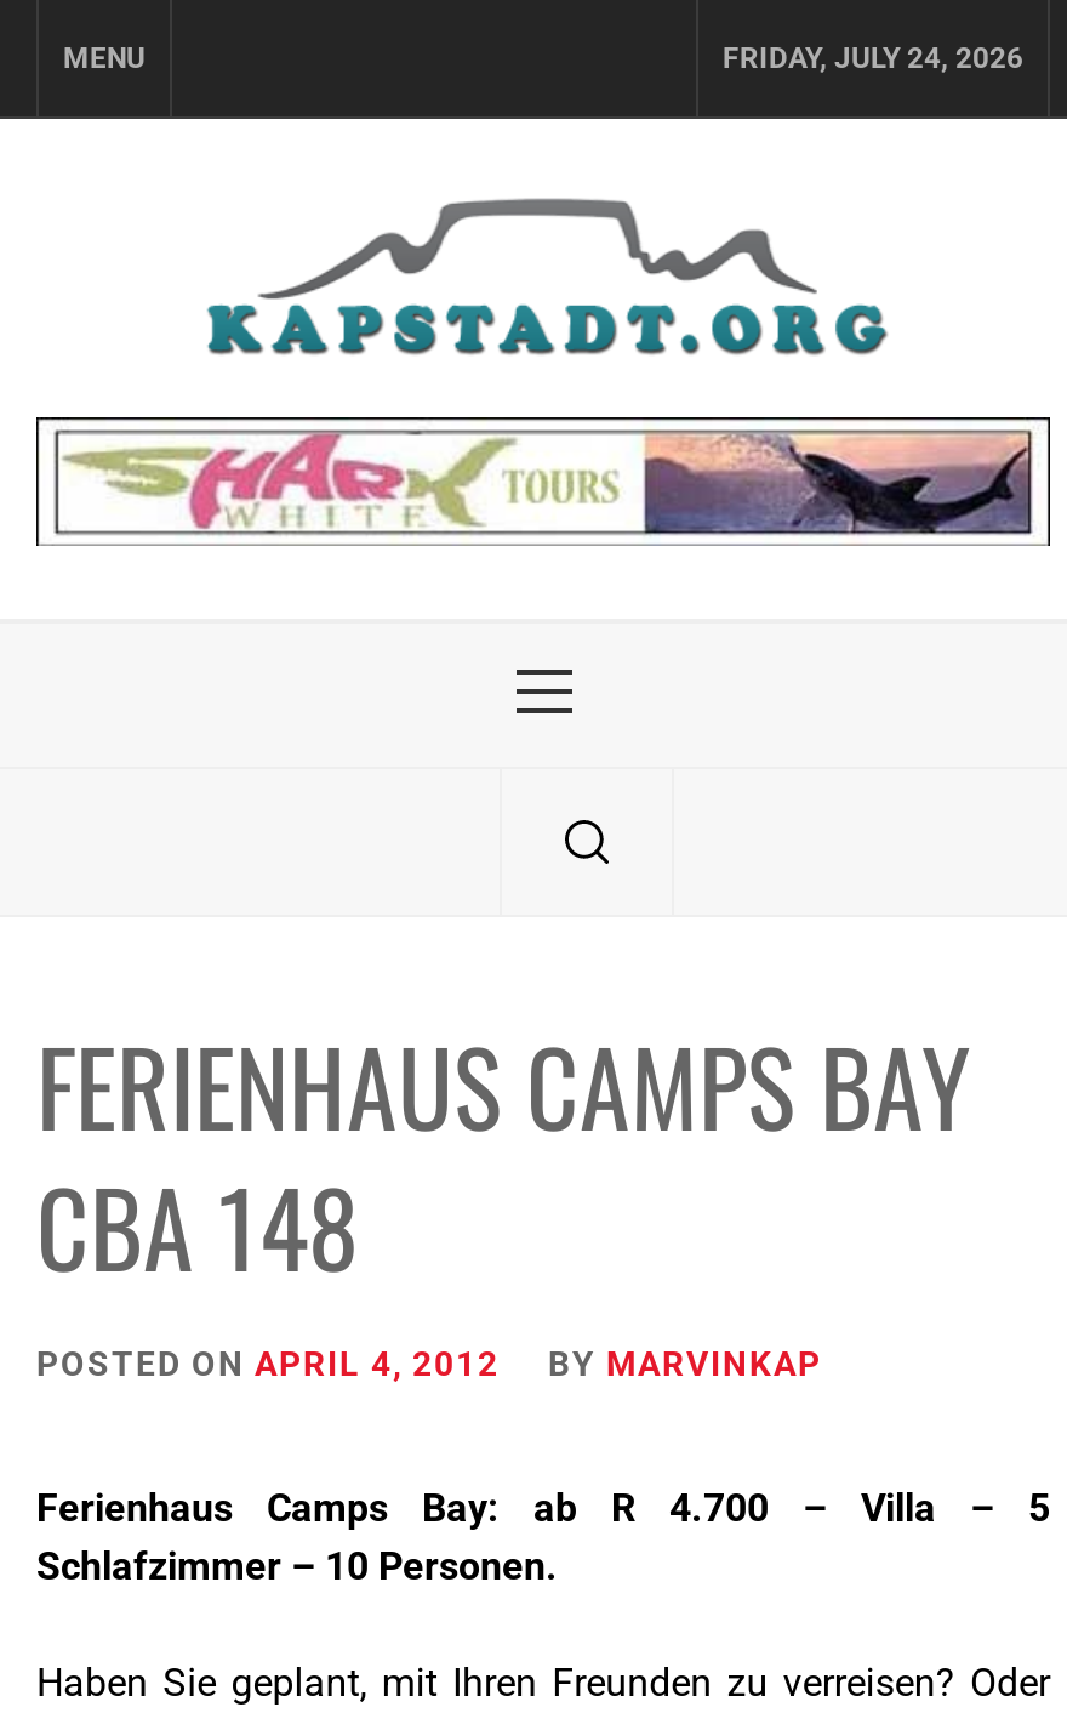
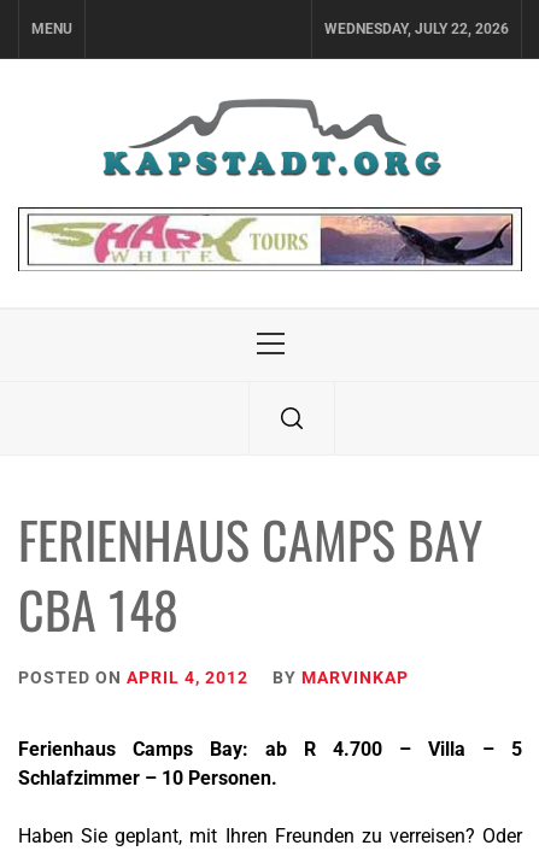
[723,41,1023,75] FRIDAY, JULY 24, 2026 -> [324,20,509,37] WEDNESDAY, JULY 22, 2026

